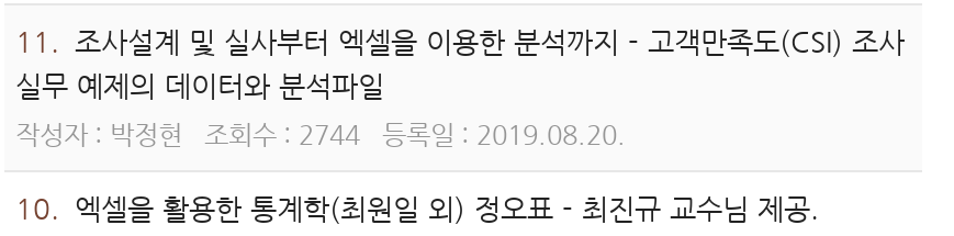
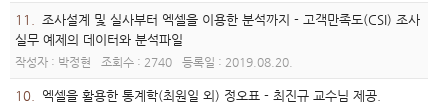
[15,120,626,150] 작성자 : 박정현 조회수 : 2744 등록일 : 2019.08.20. -> [15,55,293,69] 작성자 : 박정현 조회수 : 2740 등록일 : 2019.08.20.

